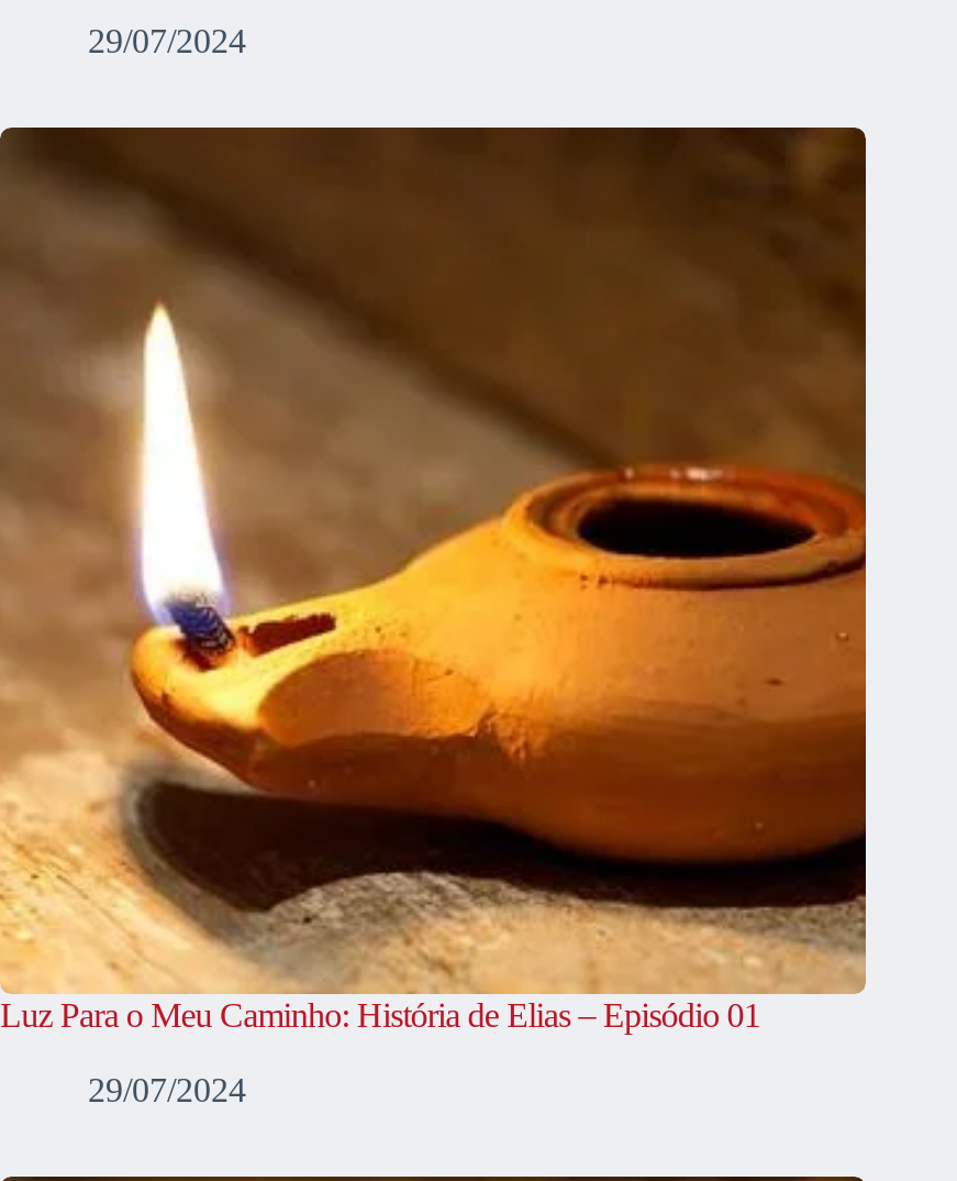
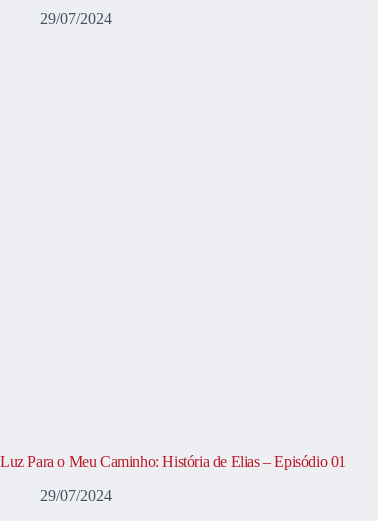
[7,125,868,996] [image] -> none

